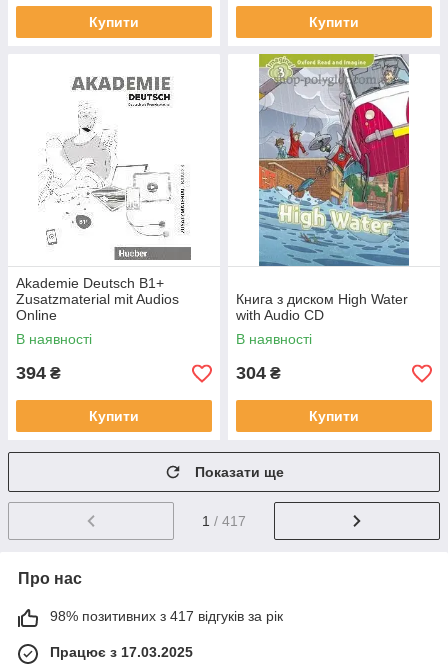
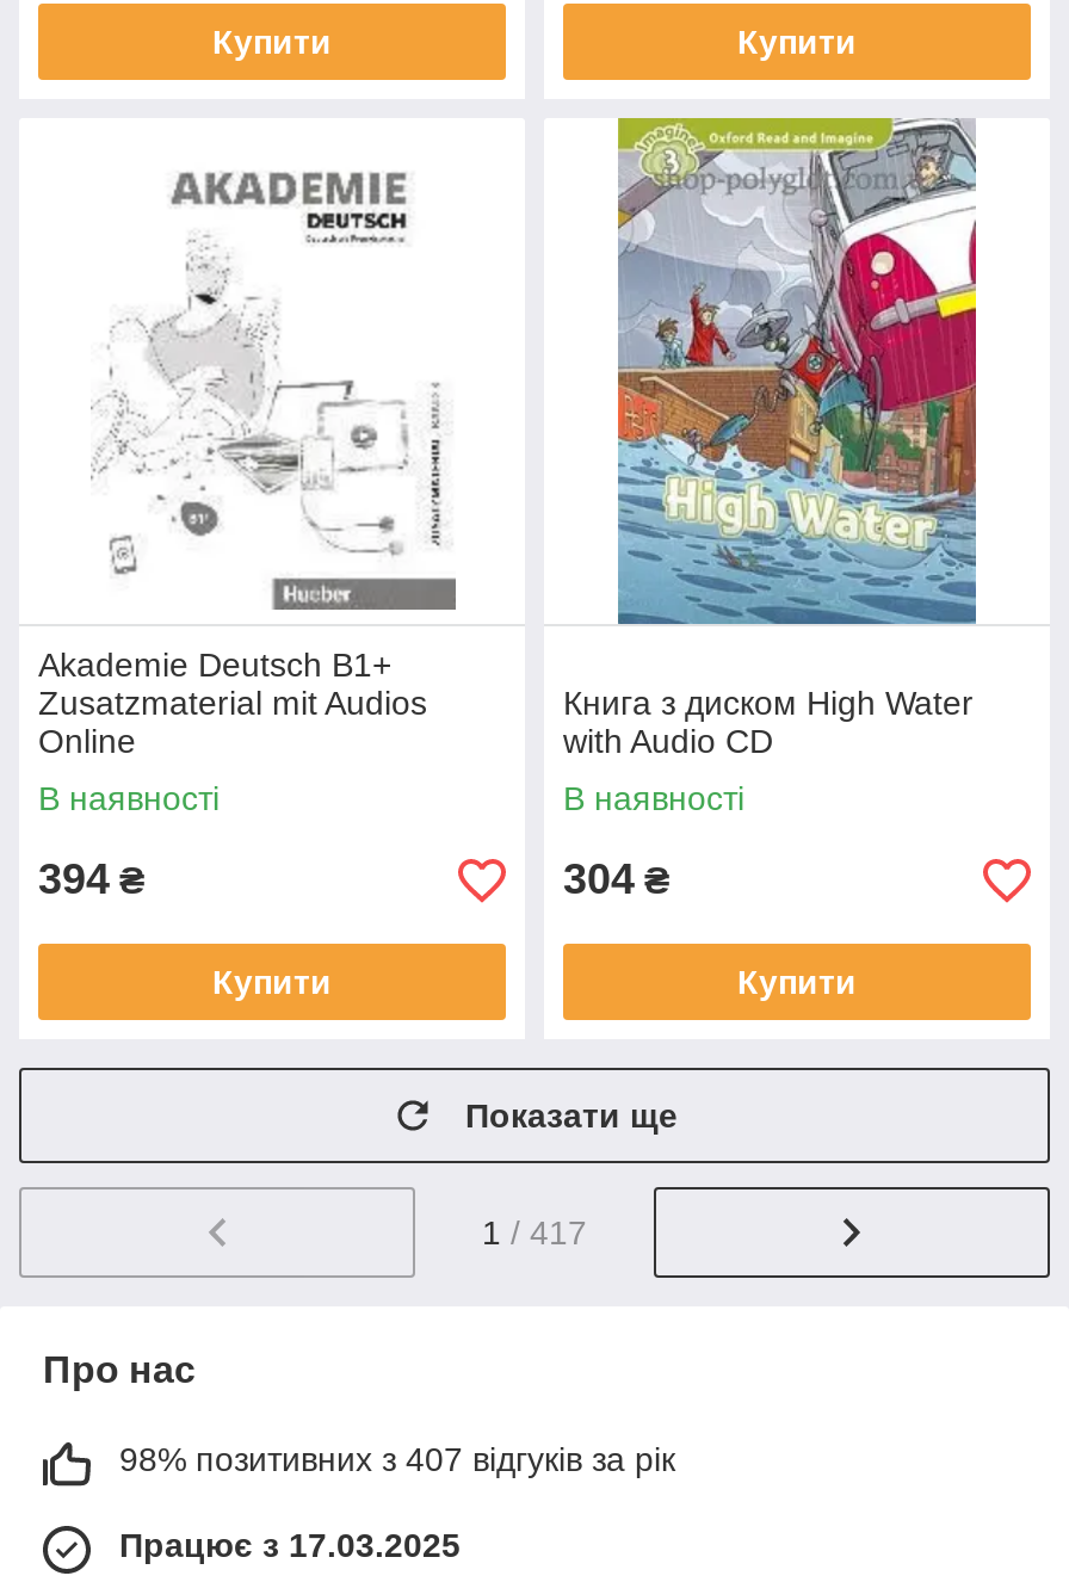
[50,608,283,624] 98% позитивних з 417 відгуків за рік -> [119,1440,675,1478] 98% позитивних з 407 відгуків за рік

